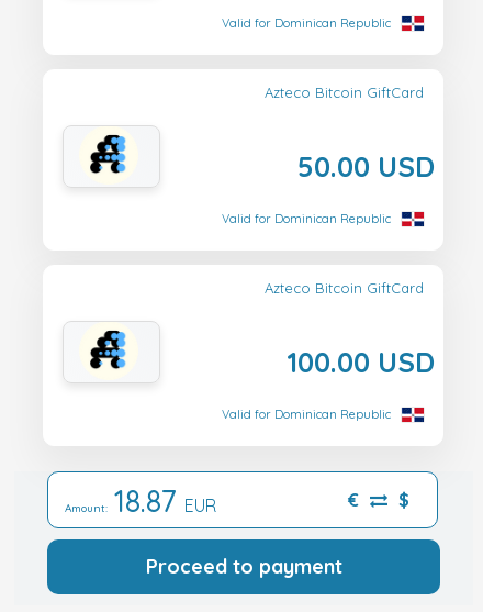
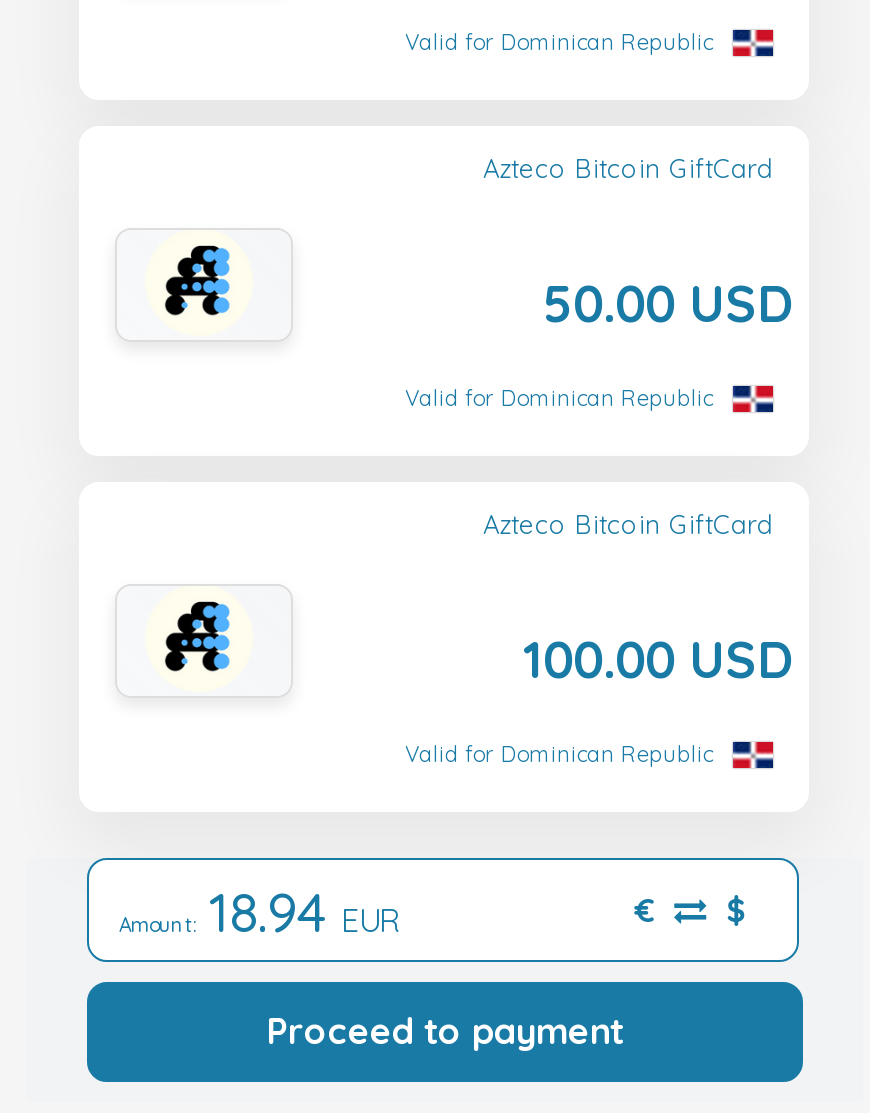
[65,483,216,520] Amount: 18.87 EUR -> [119,878,399,946] Amount: 18.94 EUR

